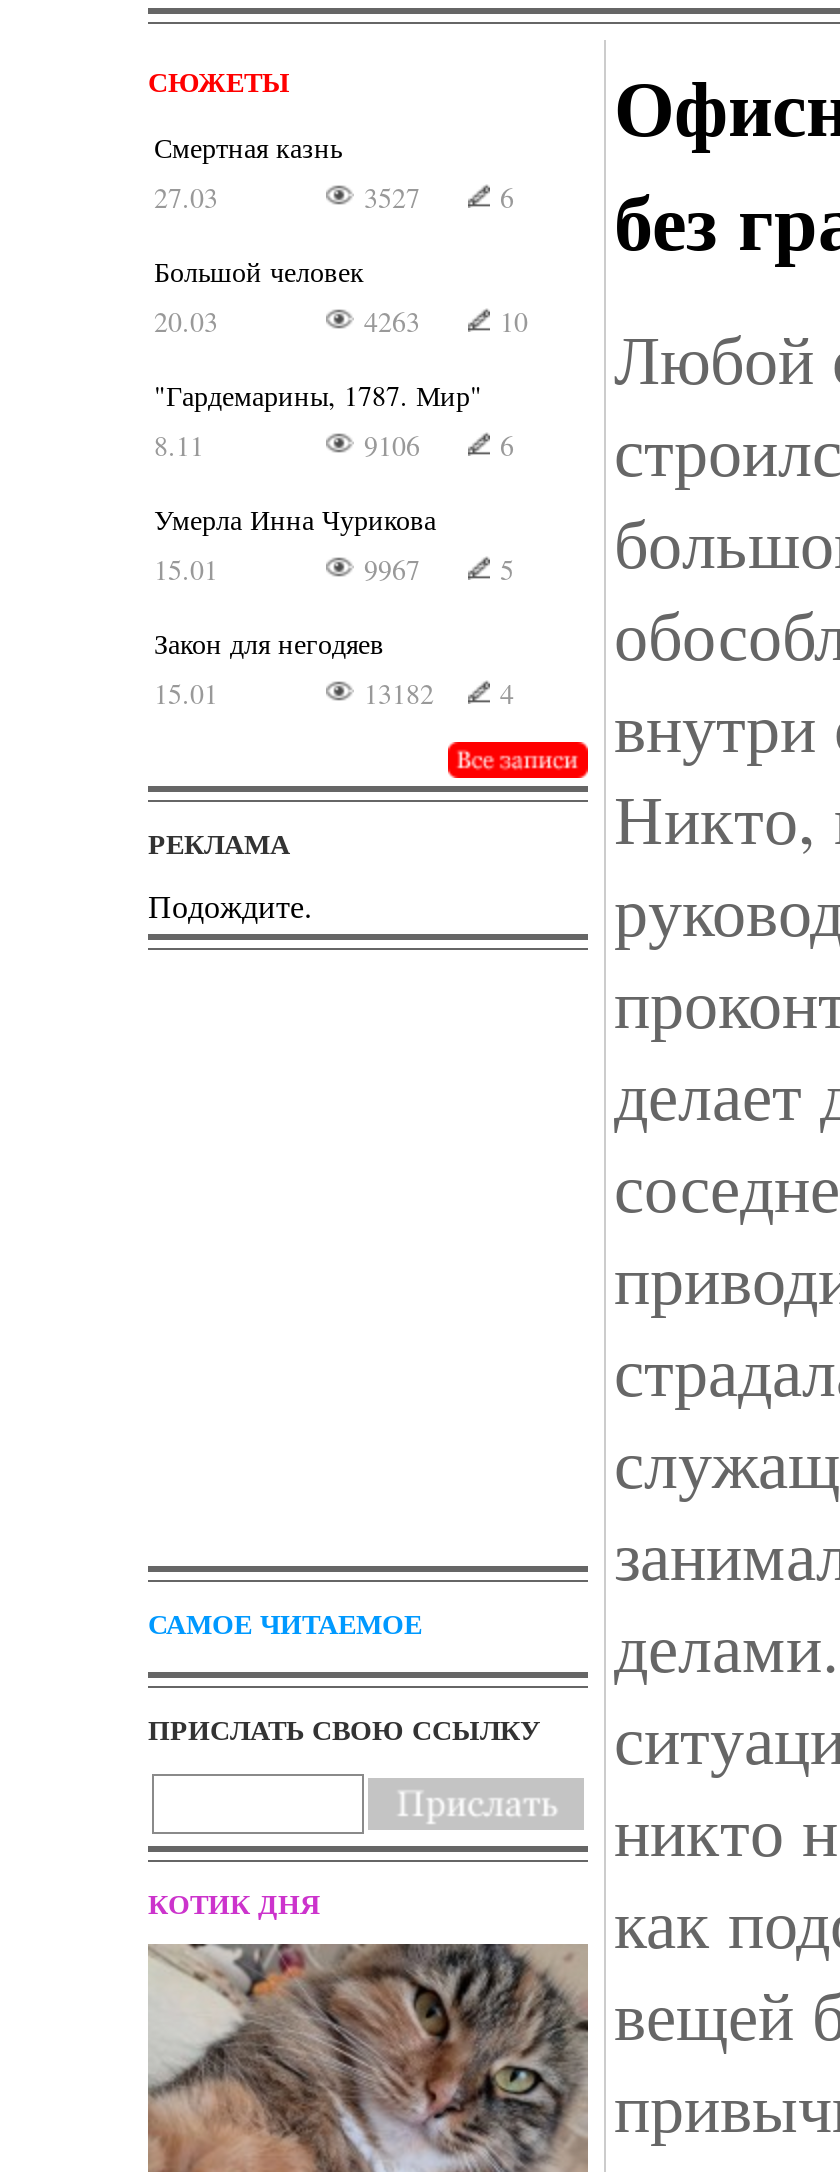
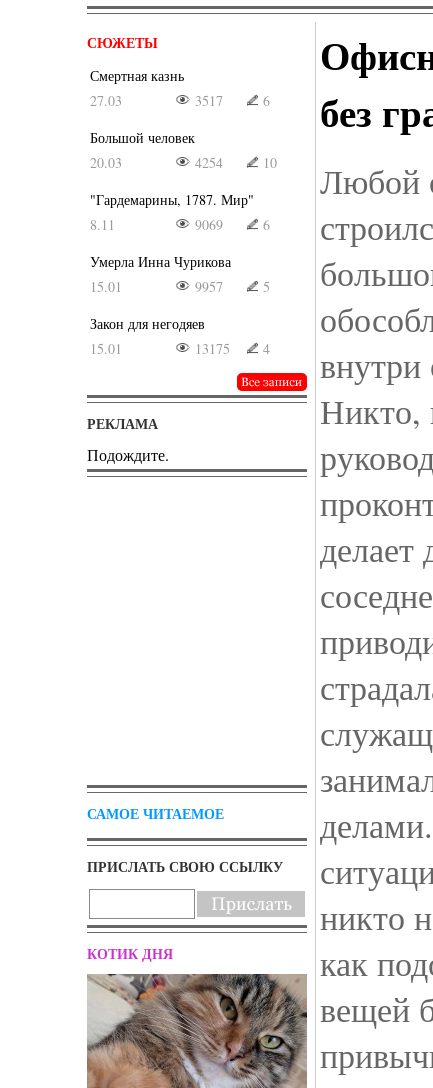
[354,178,514,216] 3527 6 -> [190,91,270,110] 3517 6
[354,302,528,340] 4263 10 -> [190,153,277,172] 4254 10
[354,426,514,464] 9106 6 -> [190,215,270,234] 9069 6
[354,550,514,588] 9967 5 -> [190,277,270,296] 9957 5
[354,674,514,712] 13182 4 -> [190,339,270,358] 13175 4

